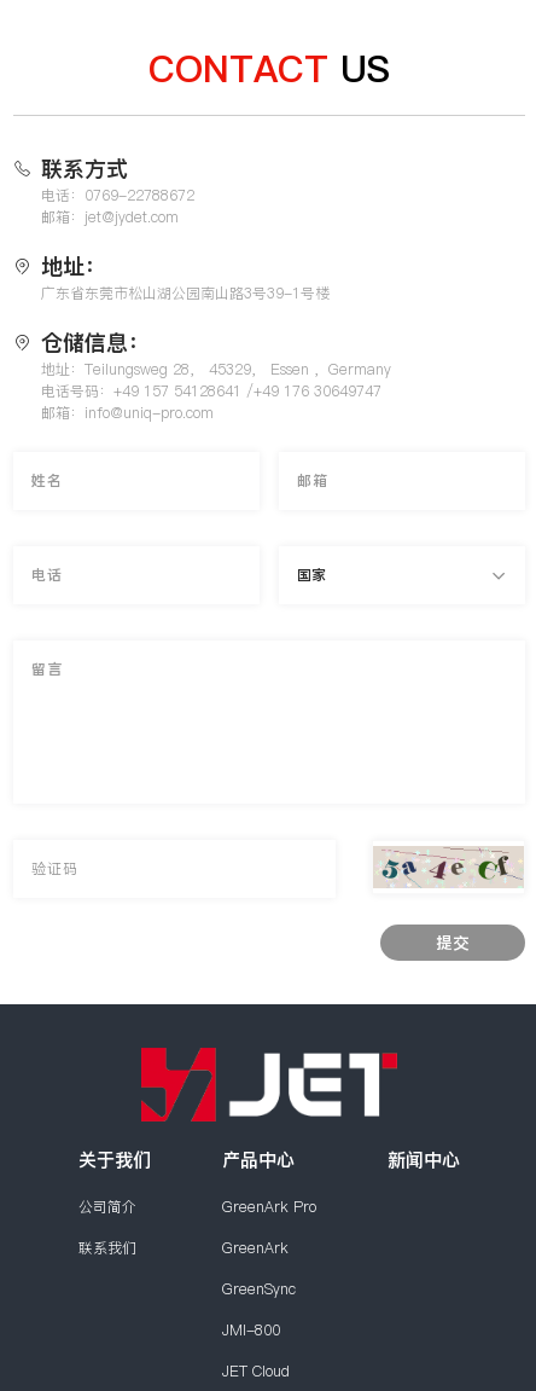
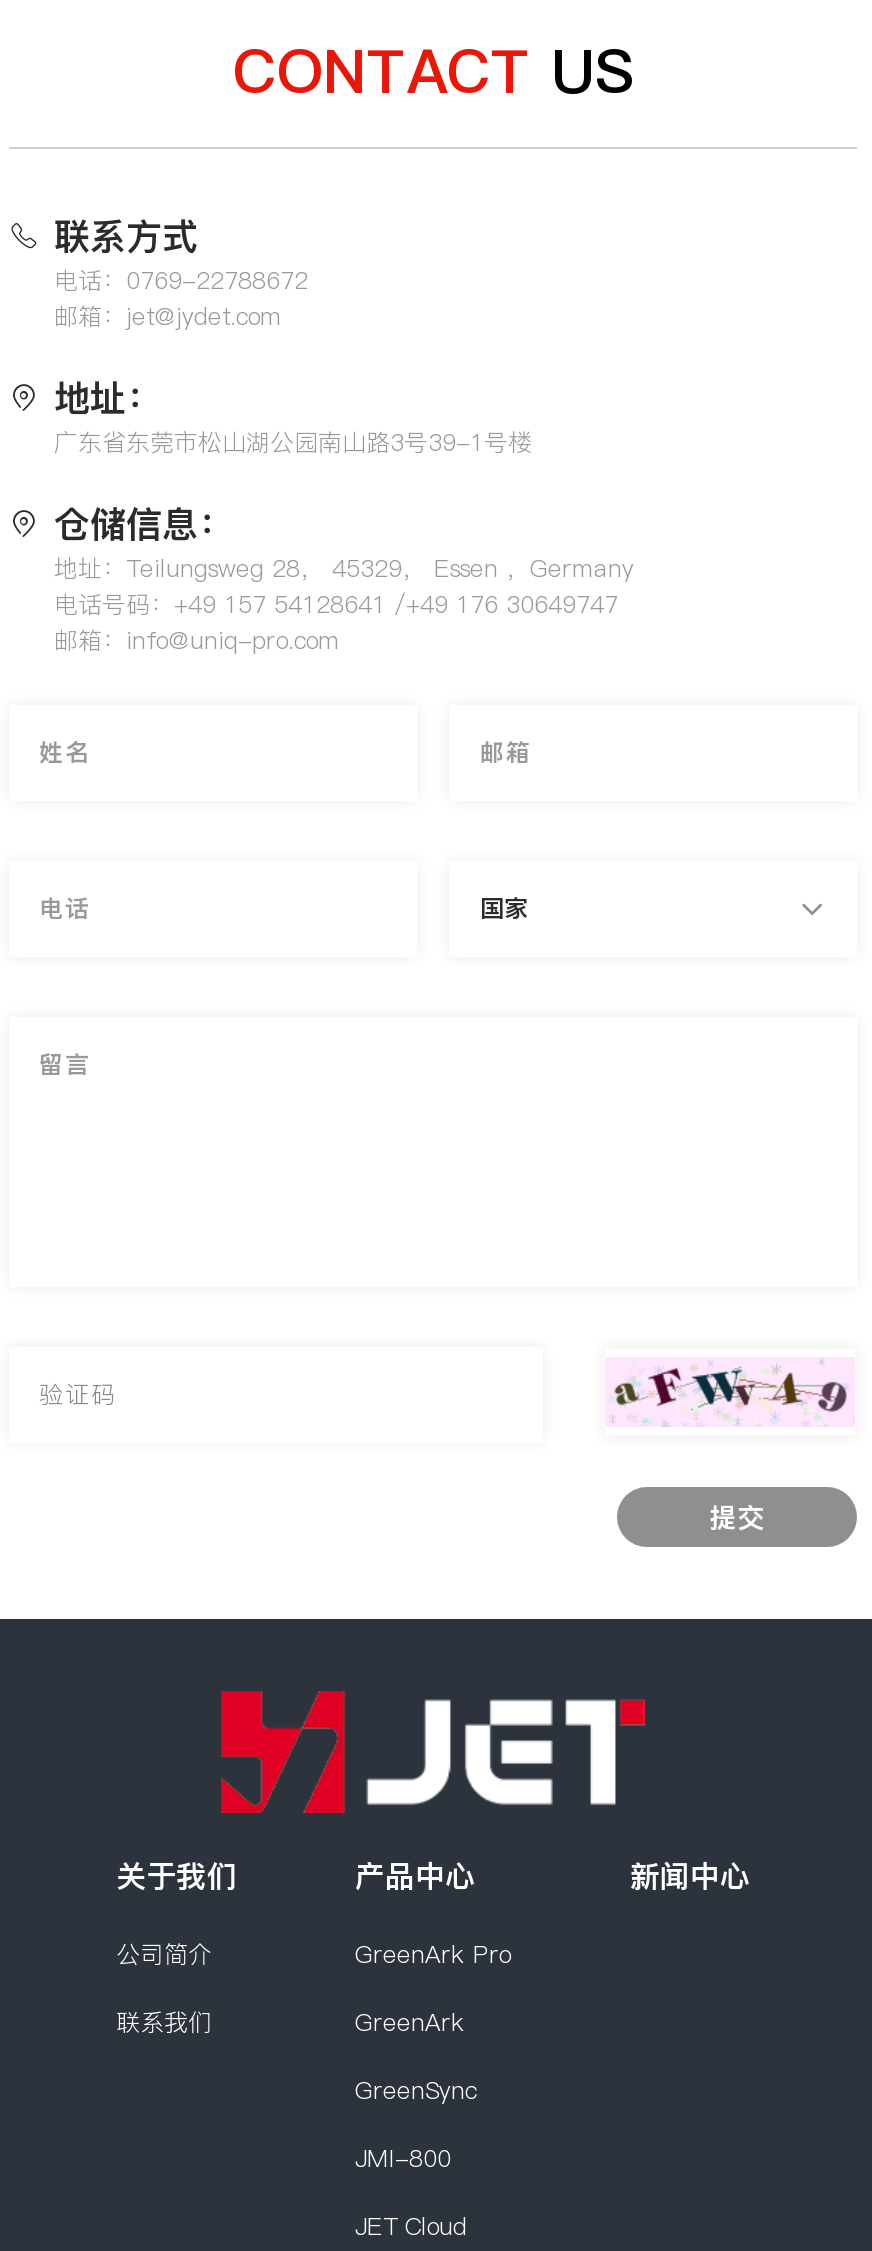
[373,846,524,888] [image] -> [607,1359,853,1425] [image]

